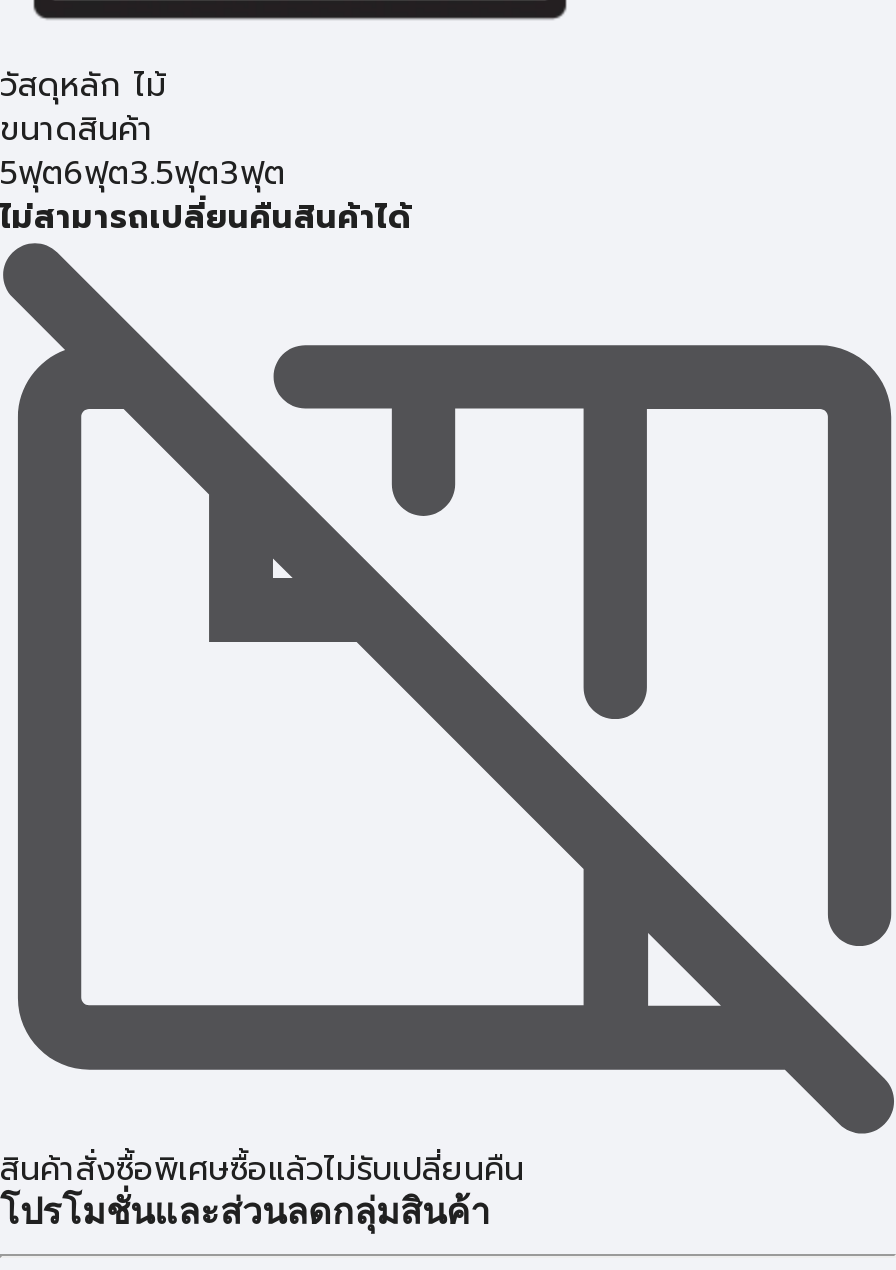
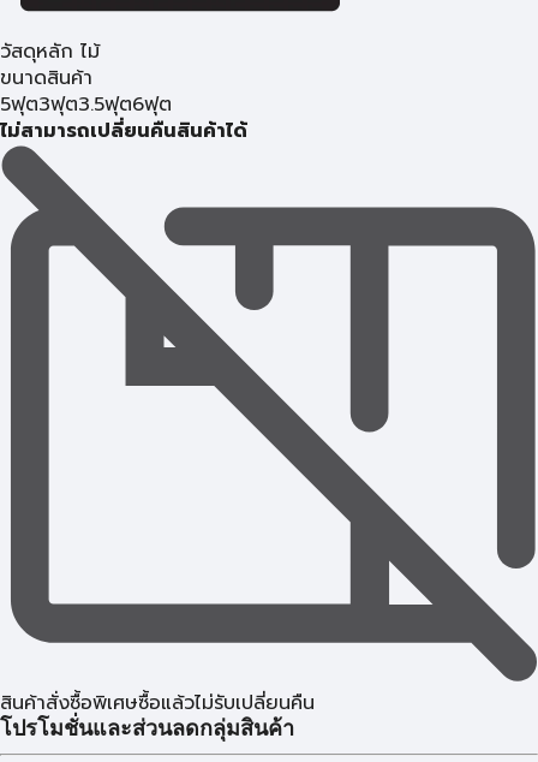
[0,150,286,198] 5ฟุต6ฟุต3.5ฟุต3ฟุต -> [0,90,172,119] 5ฟุต3ฟุต3.5ฟุต6ฟุต

